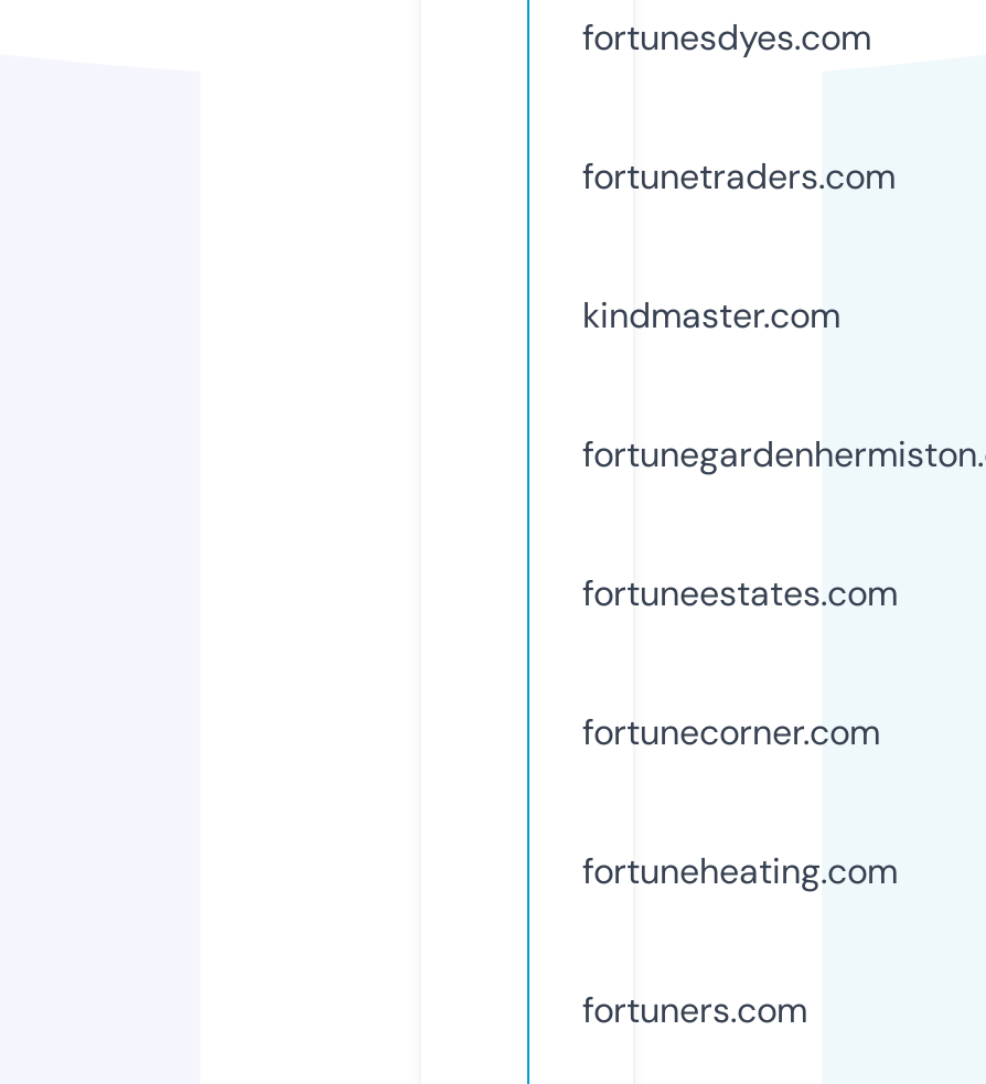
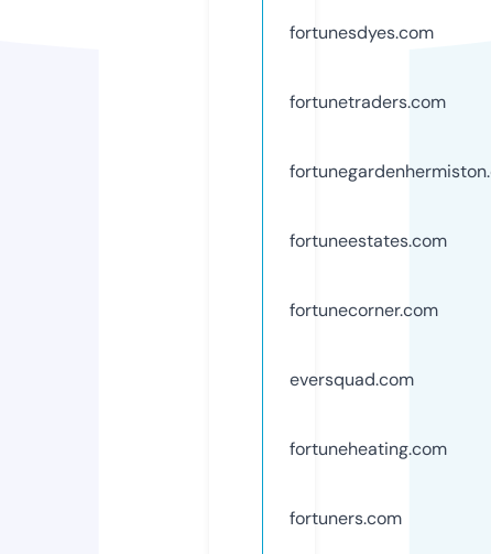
[582,292,840,338] kindmaster.com -> none
moved [582,570,898,755] -> [290,229,447,321]: fortuneestates.com | fortunecorner.com
none -> [290,368,414,391] eversquad.com

